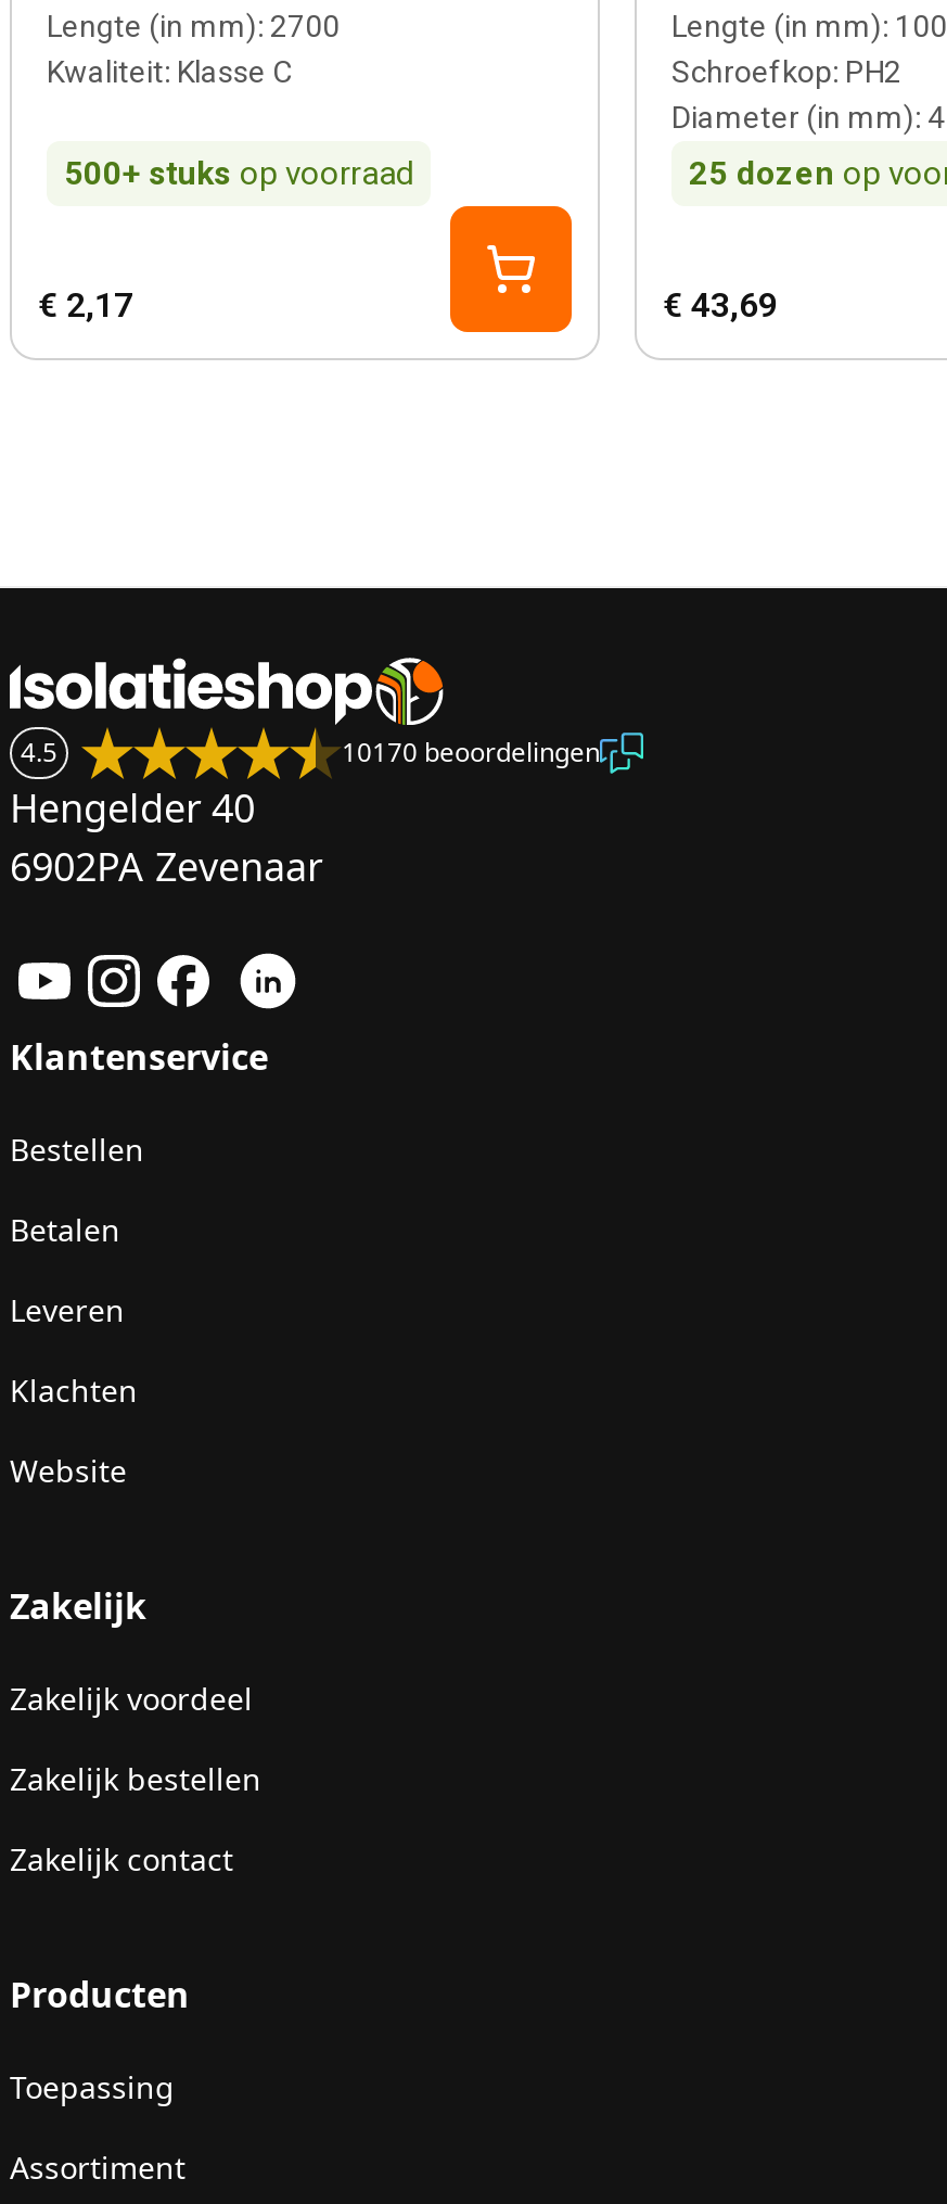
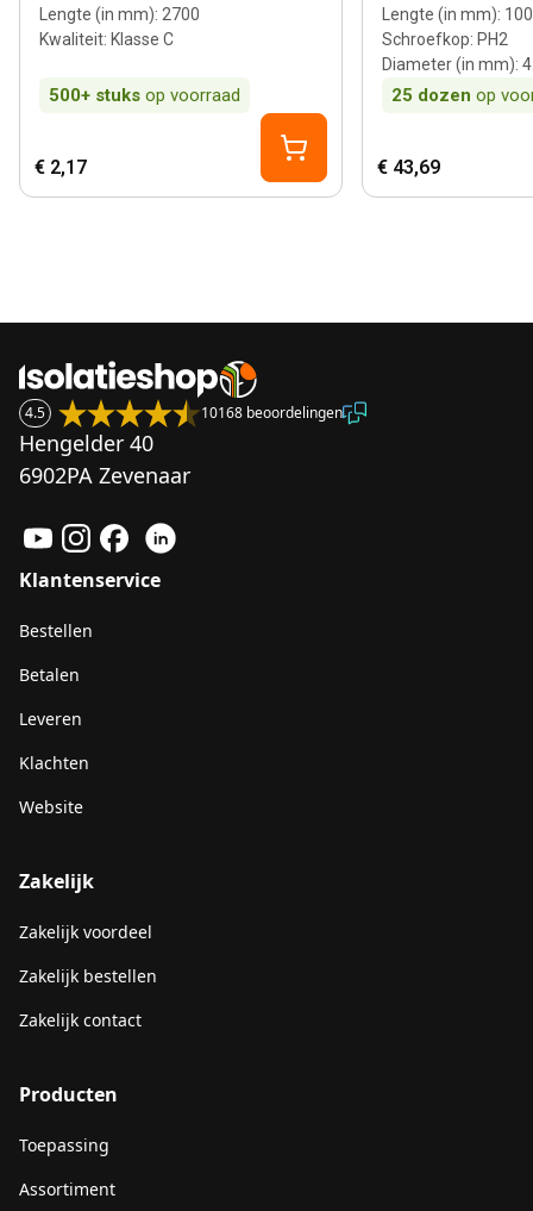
[342,734,600,770] 10170 beoordelingen -> [201,402,343,423] 10168 beoordelingen

